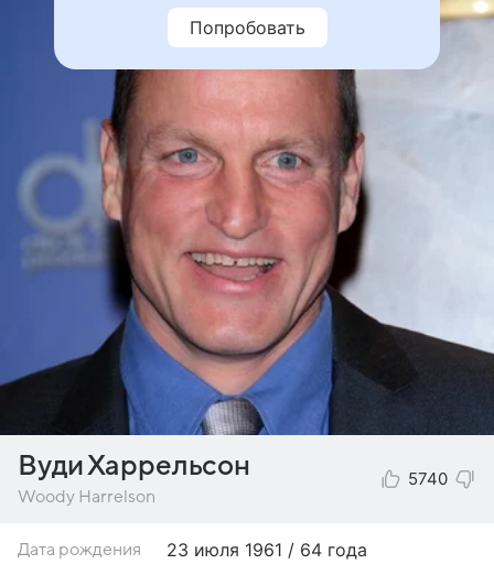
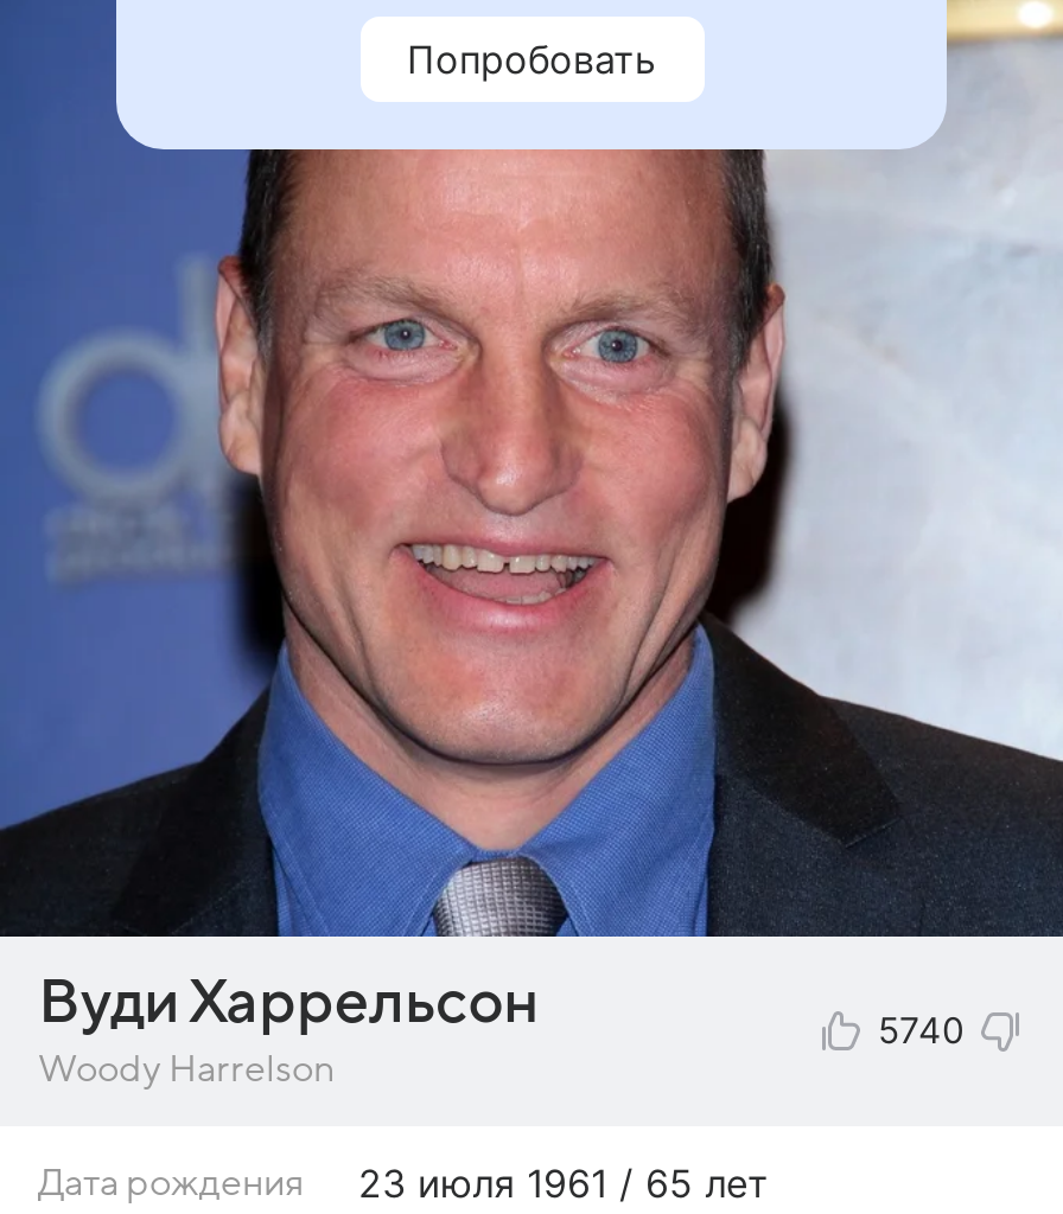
[18,539,367,561] Дата рождения 23 июля 1961 / 64 года -> [38,1159,769,1207] Дата рождения 23 июля 1961 / 65 лет

